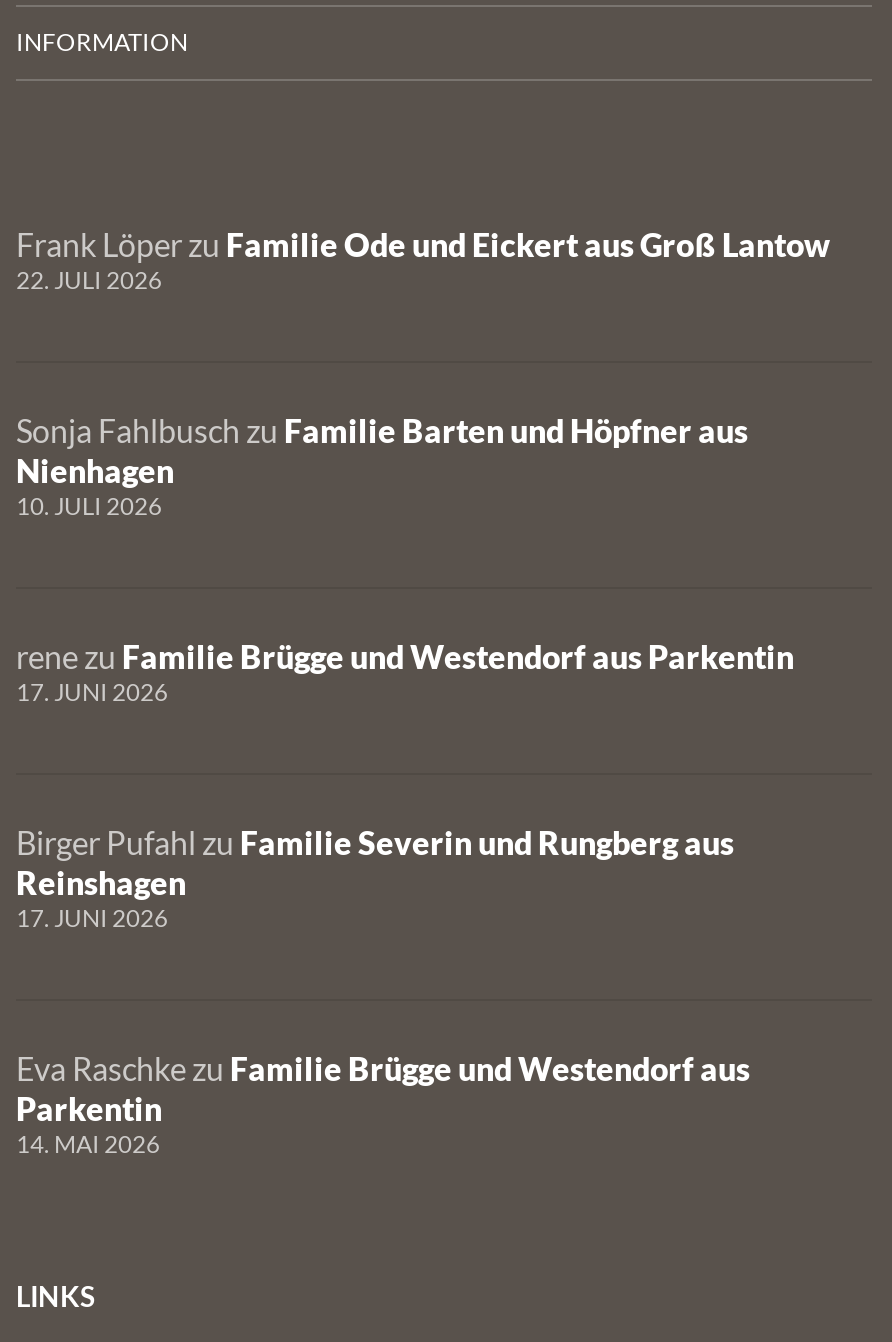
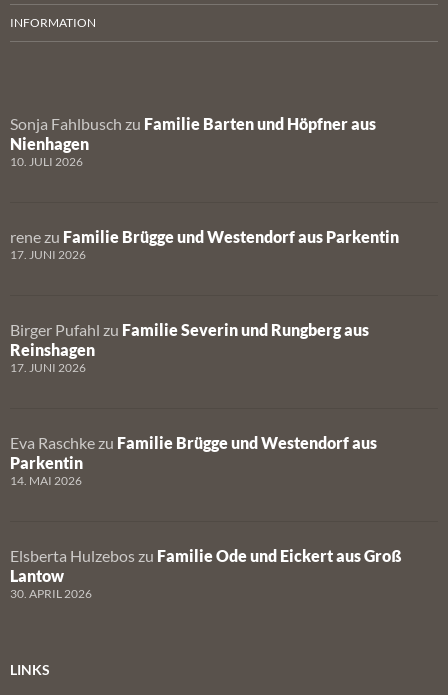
[16,225,830,295] Frank Löper zu Familie Ode und Eickert aus Groß Lantow | 22. JULI 2026 -> none
moved [16,411,794,1159] -> [10,114,399,488]: Sonja Fahlbusch zu Familie Barten und Höpfner aus | Nienhagen | 10. JULI 2026 | ... | Parkentin | 14. MAI 2026
none -> [10,546,402,601] Elsberta Hulzebos zu Familie Ode und Eickert aus Groß | Lantow | 30. APRIL 2026

